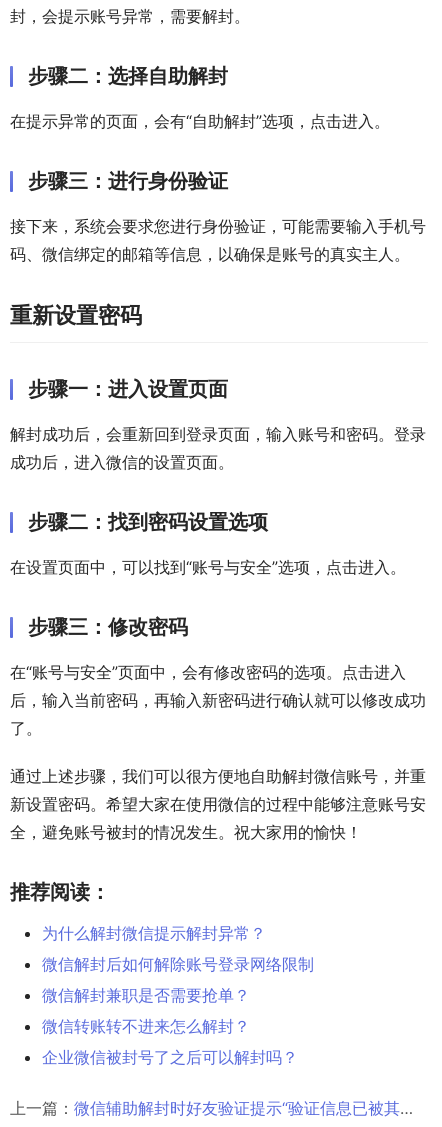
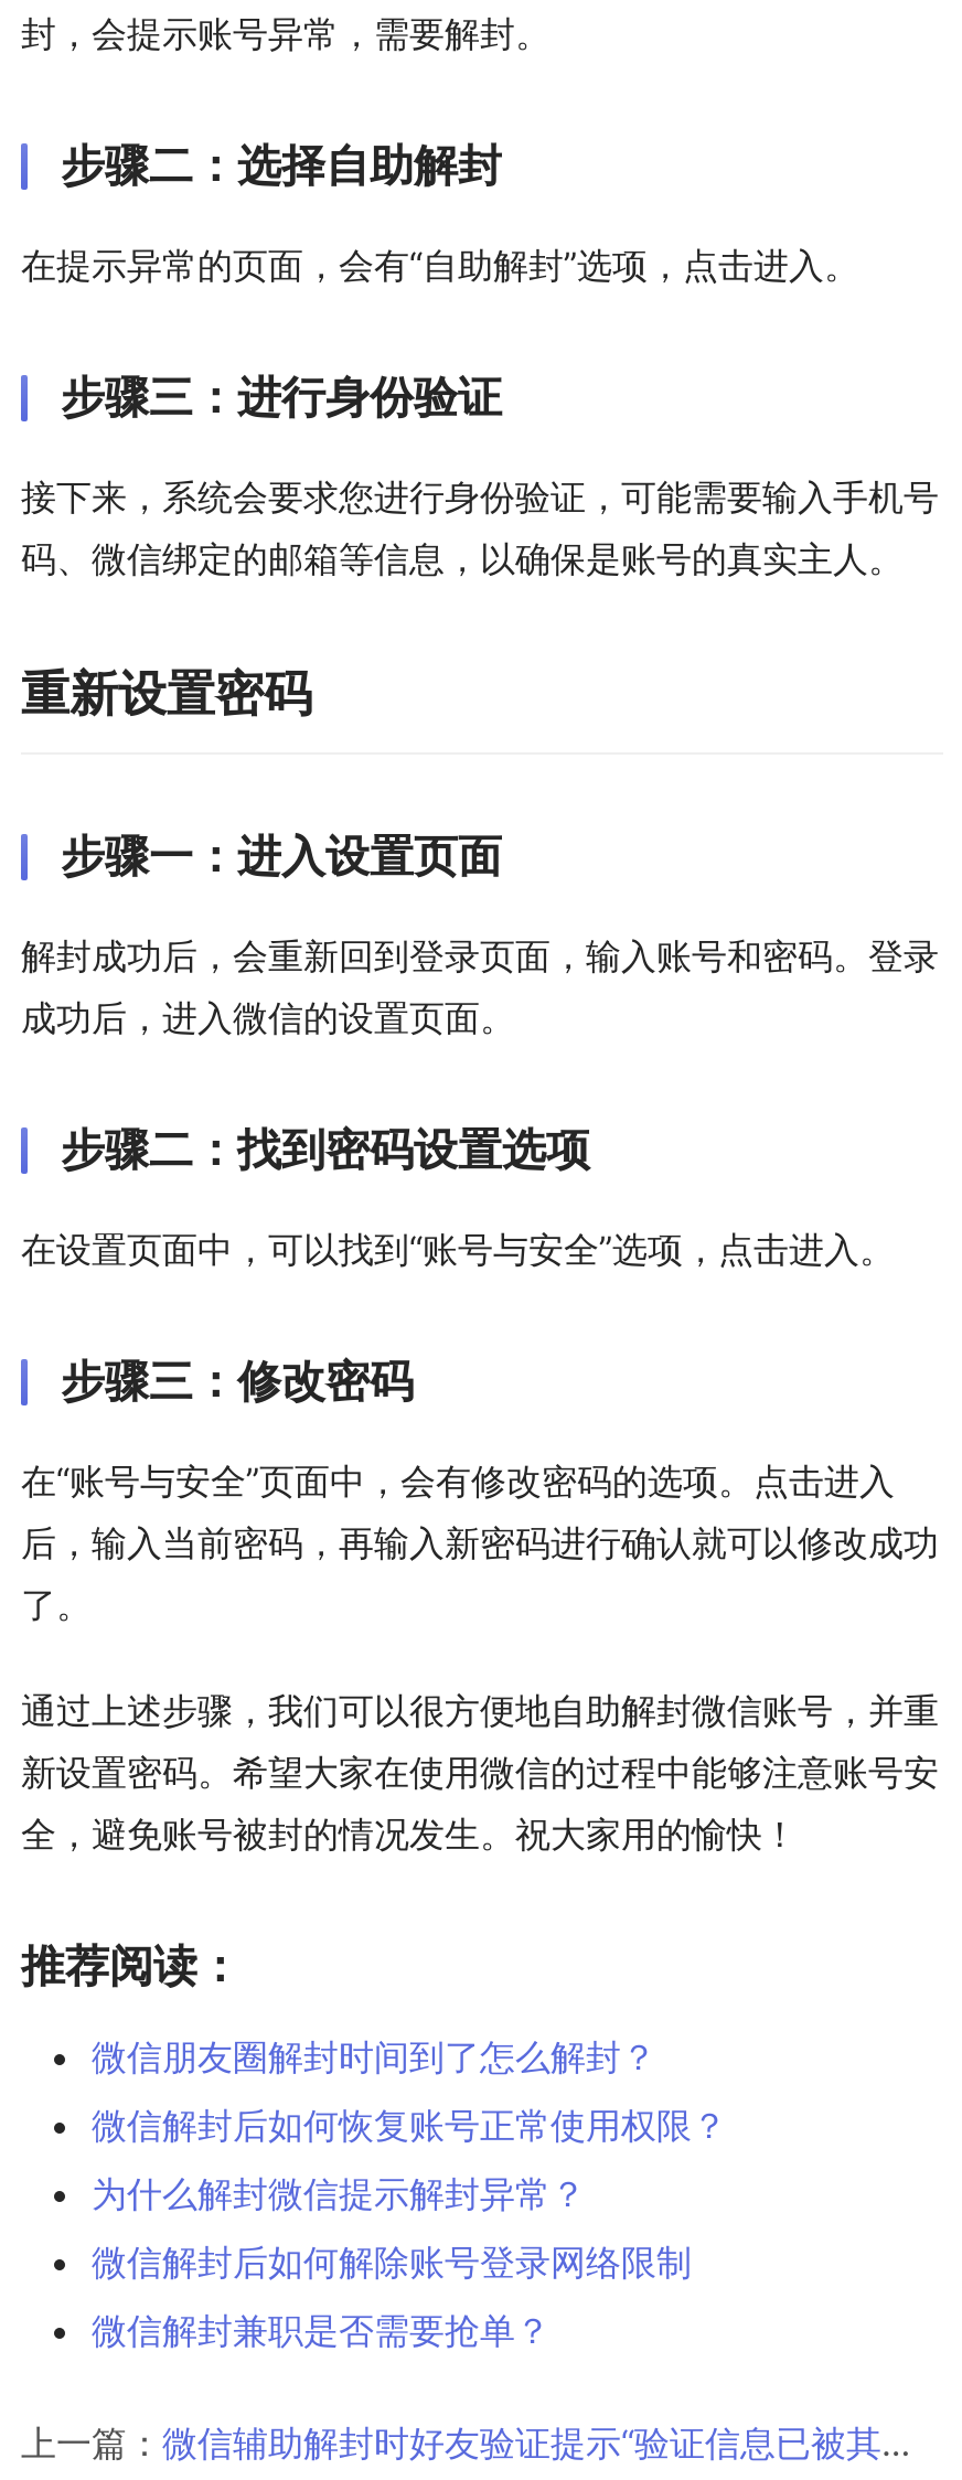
none -> [92,2034,727,2146] 微信朋友圈解封时间到了怎么解封？ | 微信解封后如何恢复账号正常使用权限？
moved [42,923,314,1005] -> [92,2170,692,2351]: 为什么解封微信提示解封异常？ | 微信解封后如何解除账号登录网络限制 | 微信解封兼职是否需要抢单？
[42,1016,298,1067] 微信转账转不进来怎么解封？ | 企业微信被封号了之后可以解封吗？ -> none

